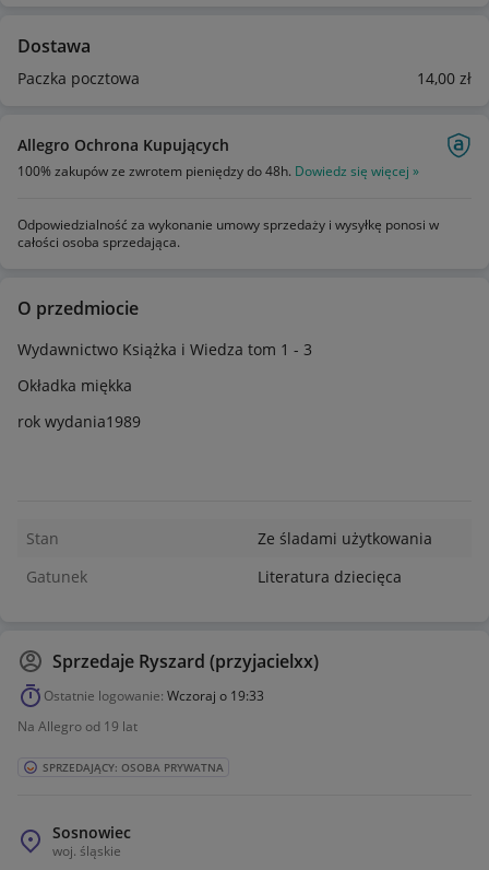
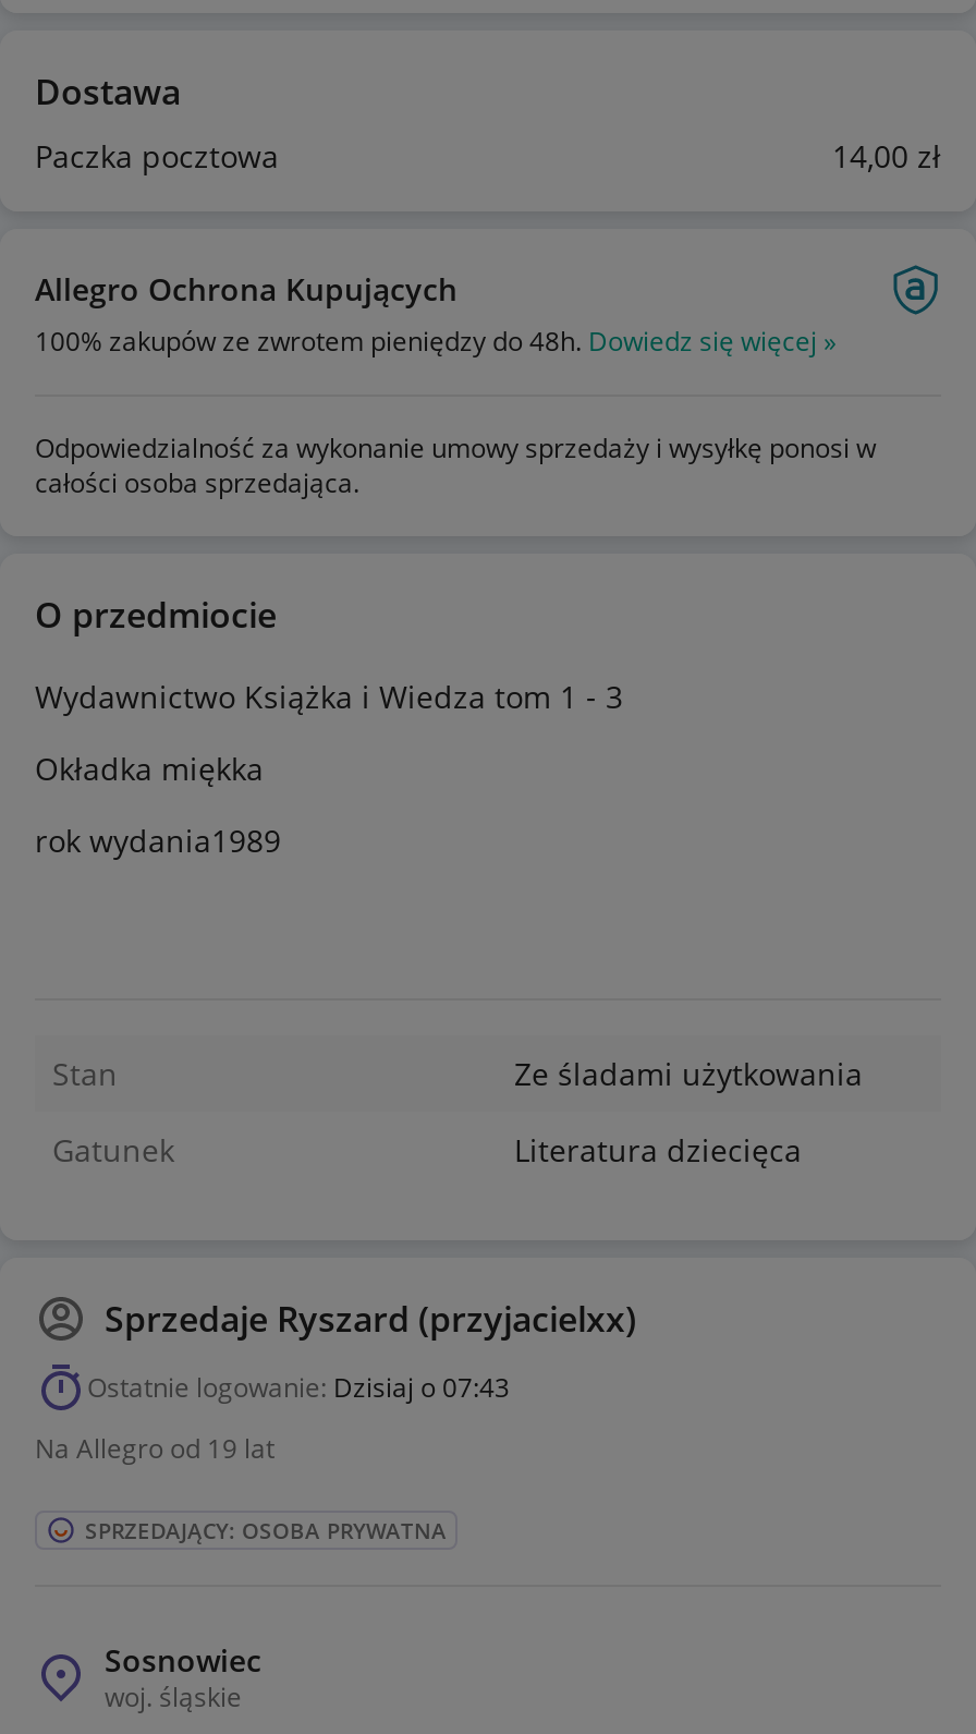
[44,686,264,705] Ostatnie logowanie: Wczoraj o 19:33 -> [87,1368,510,1406] Ostatnie logowanie: Dzisiaj o 07:43

